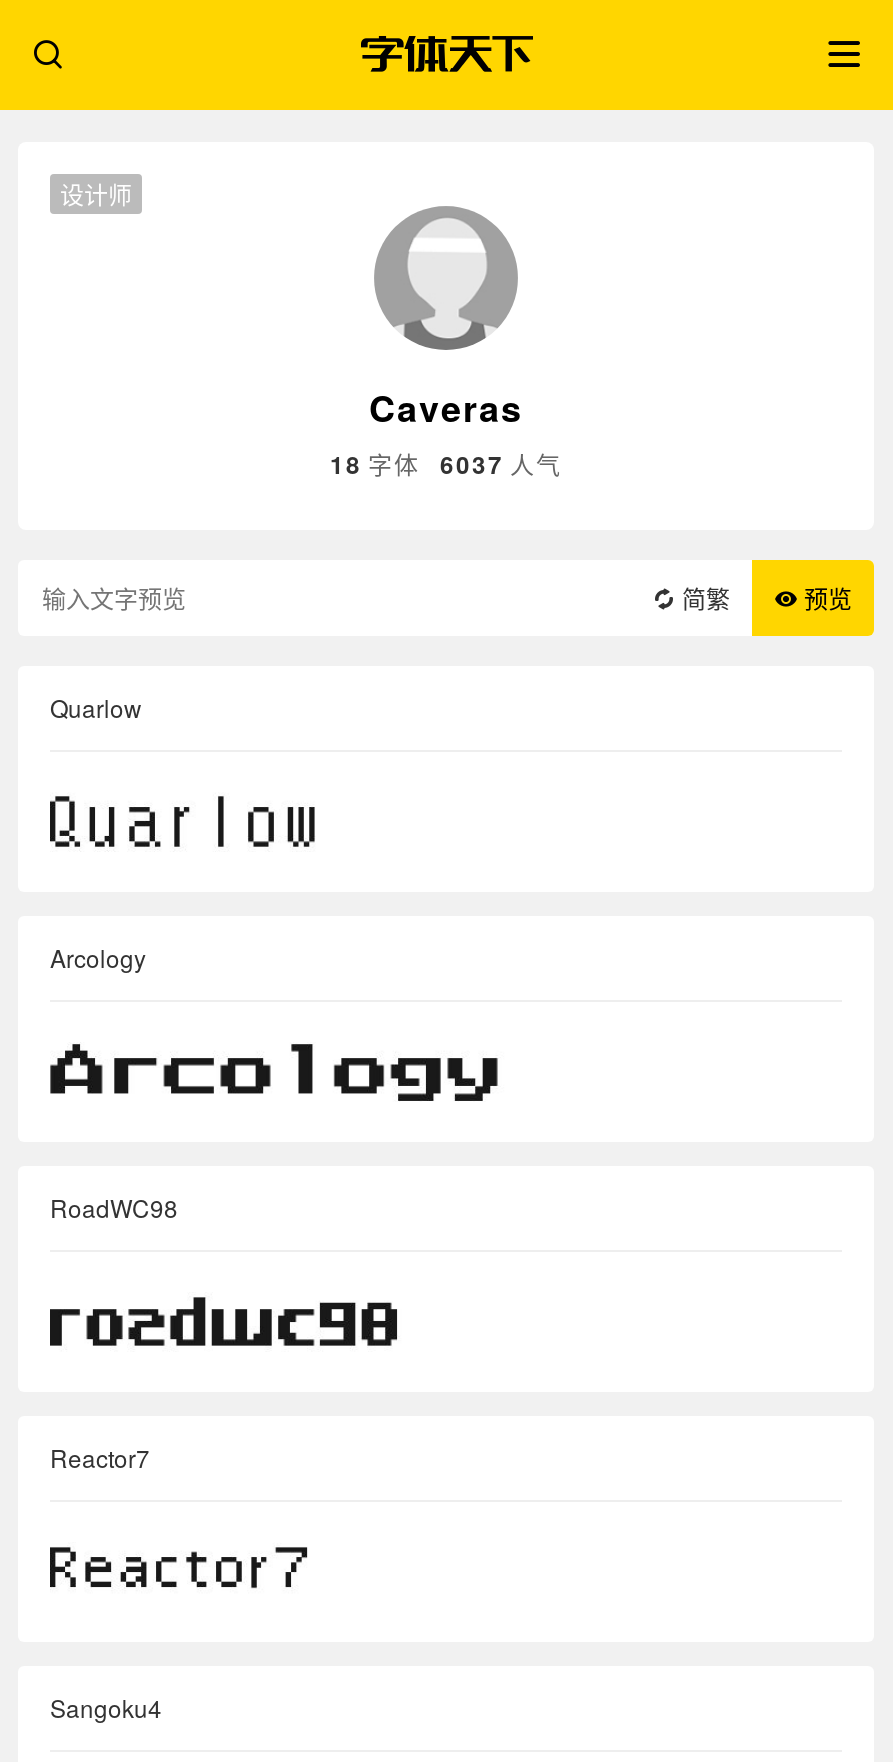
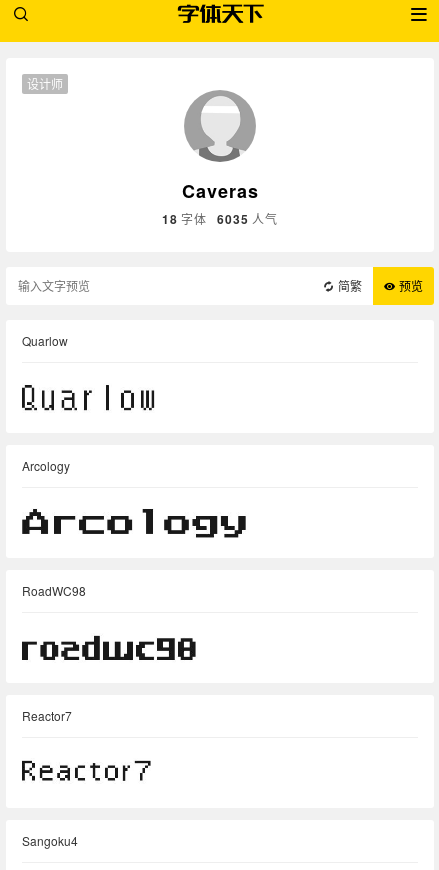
[330,446,562,482] 18 字体 6037 人气 -> [162,210,278,228] 18 字体 6035 人气

